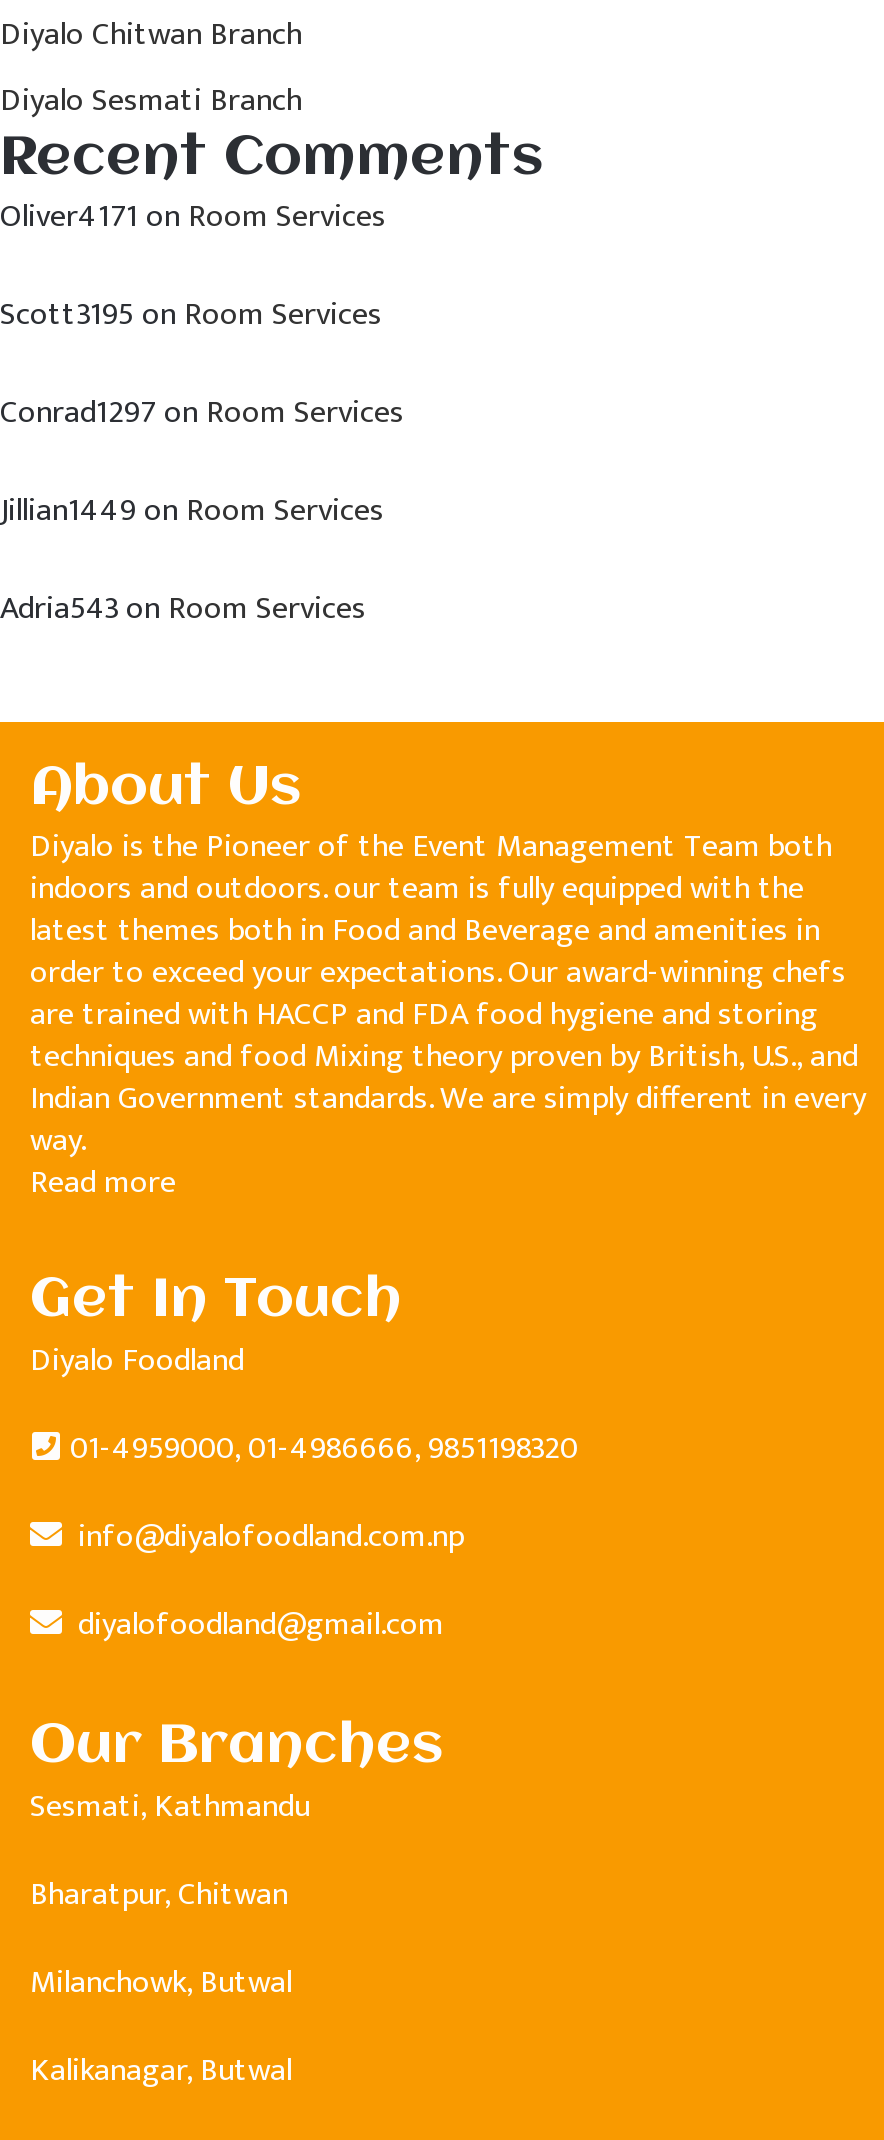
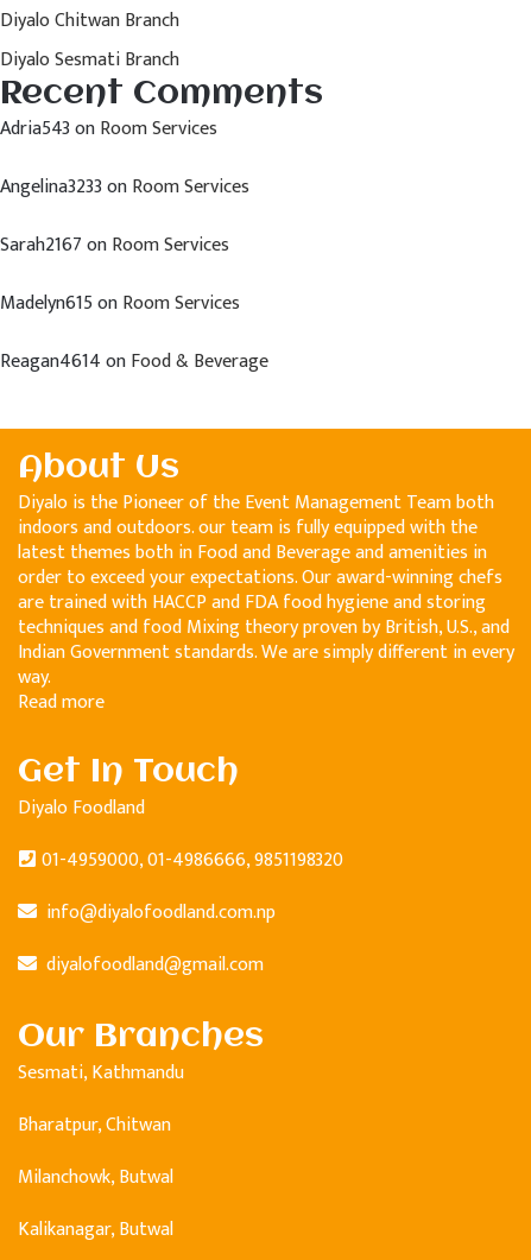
[0,190,404,538] Oliver4171 on Room Services | Scott3195 on Room Services | Conrad1297 on Room Services | Jillian1449 on Room Services -> none
moved [0,582,366,636] -> [0,113,217,145]: Adria543on Room Services
none -> [0,171,268,378] Angelina3233 on Room Services | Sarah2167 on Room Services | Madelyn615 on Room Services | Reagan4614 on Food & Beverage

